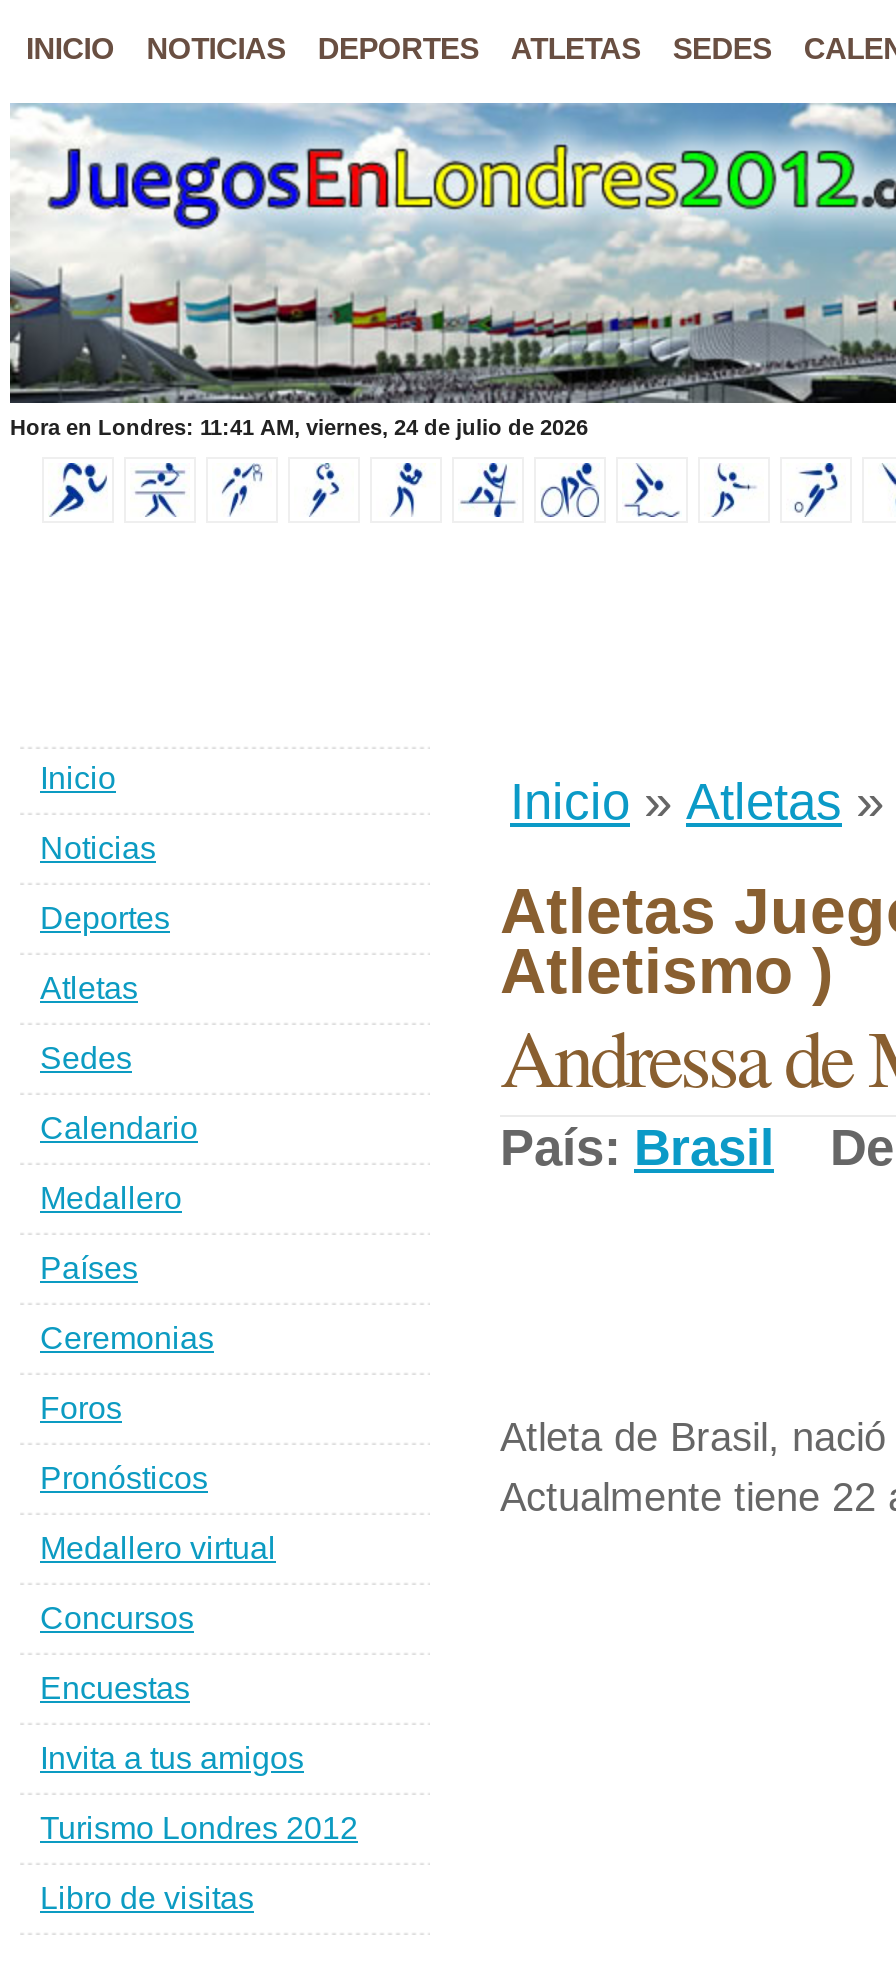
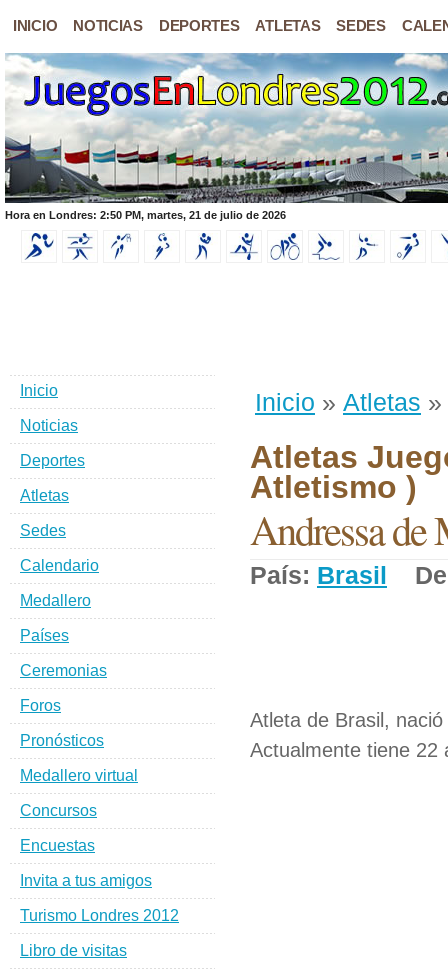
[10,415,588,439] Hora en Londres: 11:41 AM, viernes, 24 de julio de 2026 -> [5,209,286,221] Hora en Londres: 2:50 PM, martes, 21 de julio de 2026

